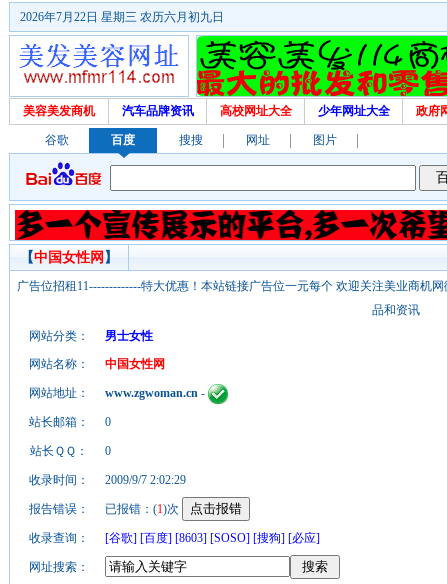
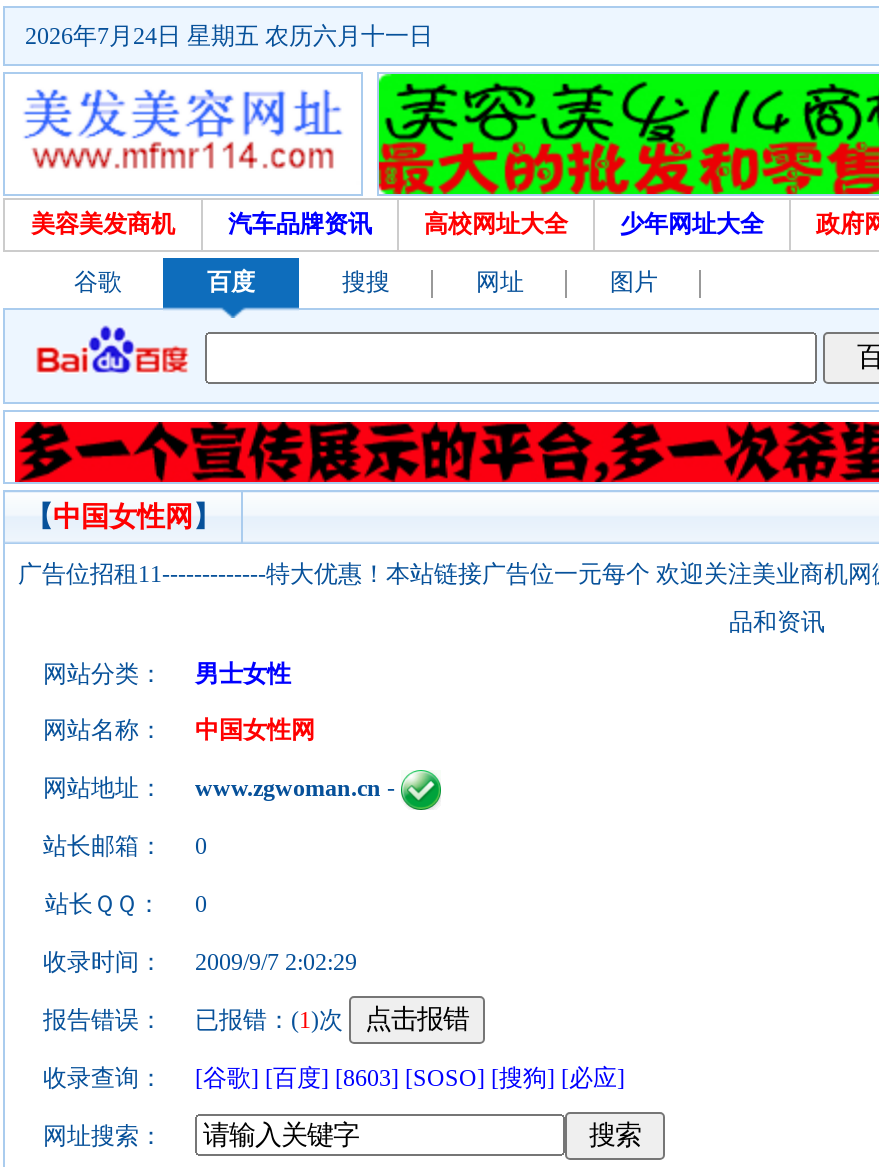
[20,10,224,24] 2026年7月22日 星期三 农历六月初九日 -> [25,22,433,50] 2026年7月24日 星期五 农历六月十一日

